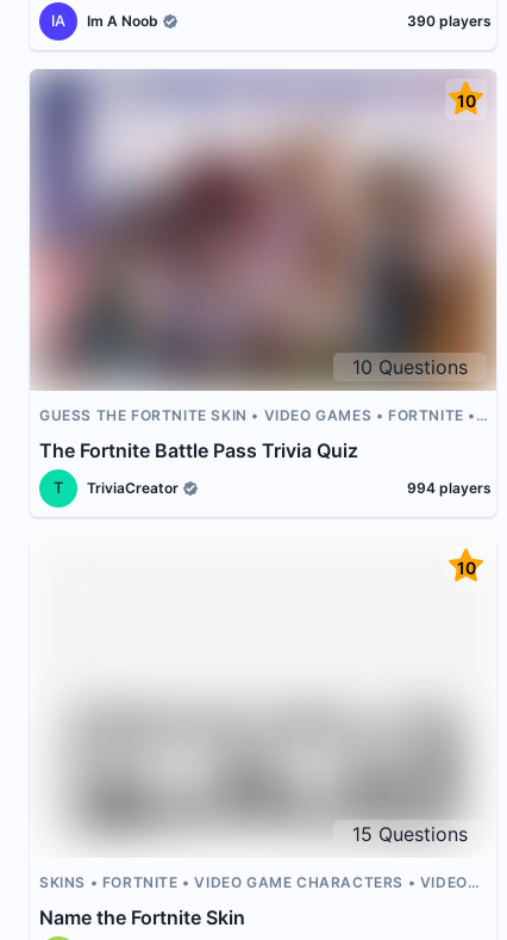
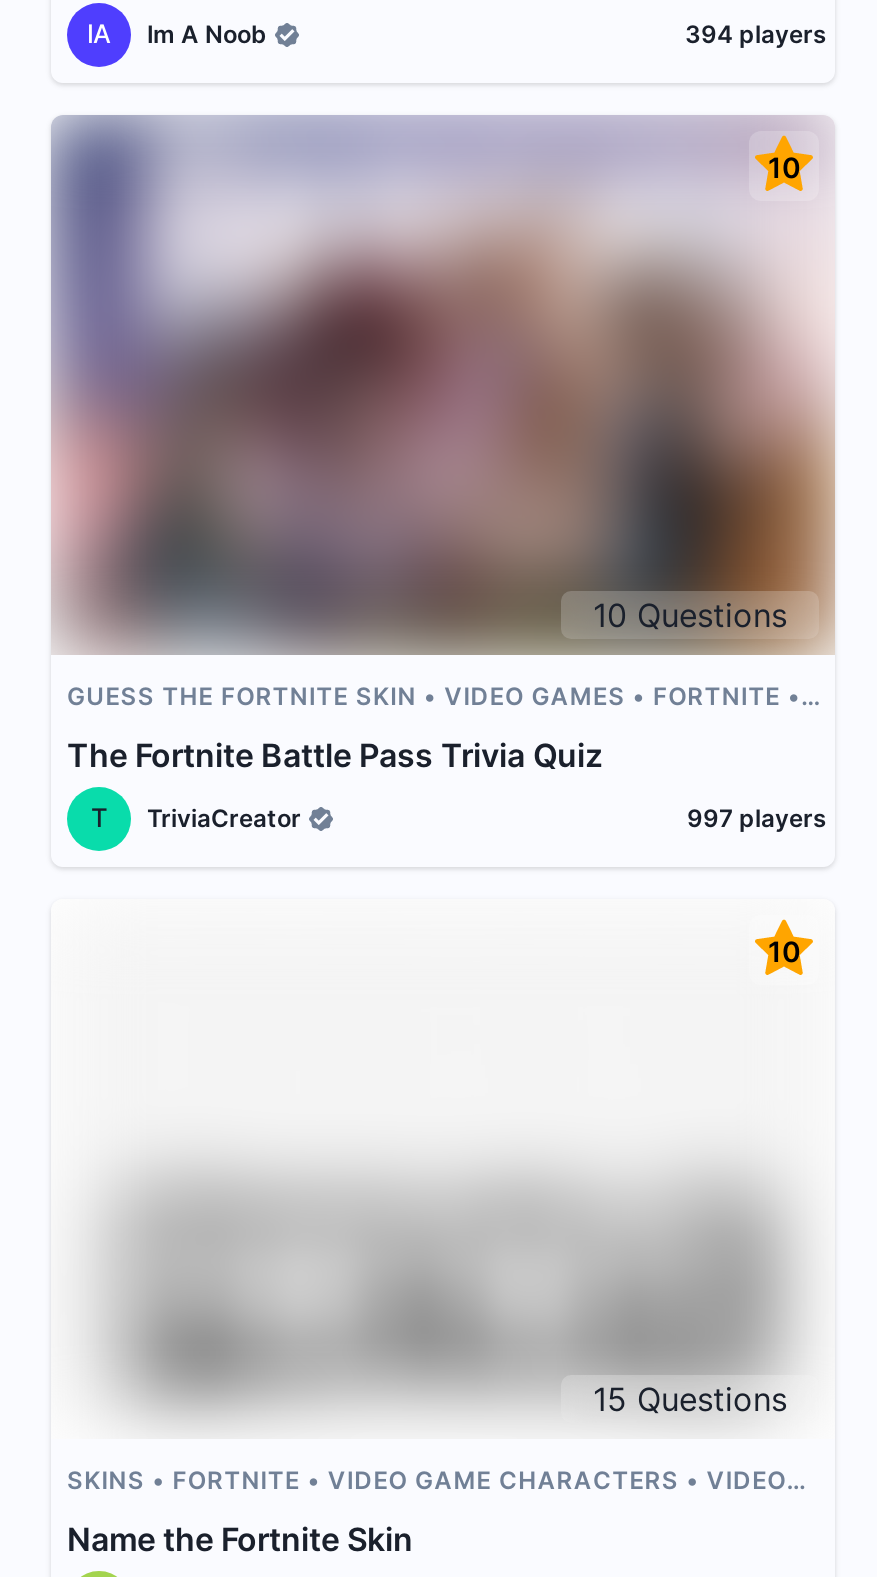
[407,12,492,30] 390 players -> [685,19,827,49] 394 players
[407,479,492,497] 994 players -> [687,803,827,833] 997 players

